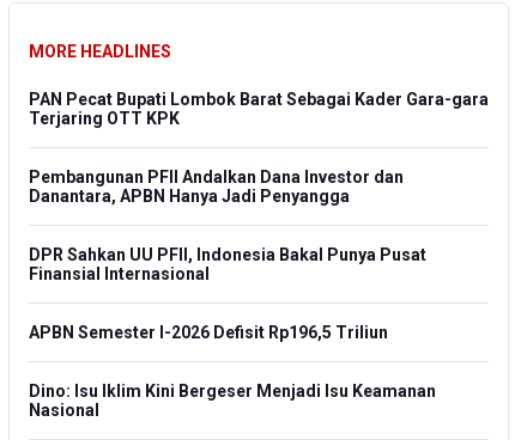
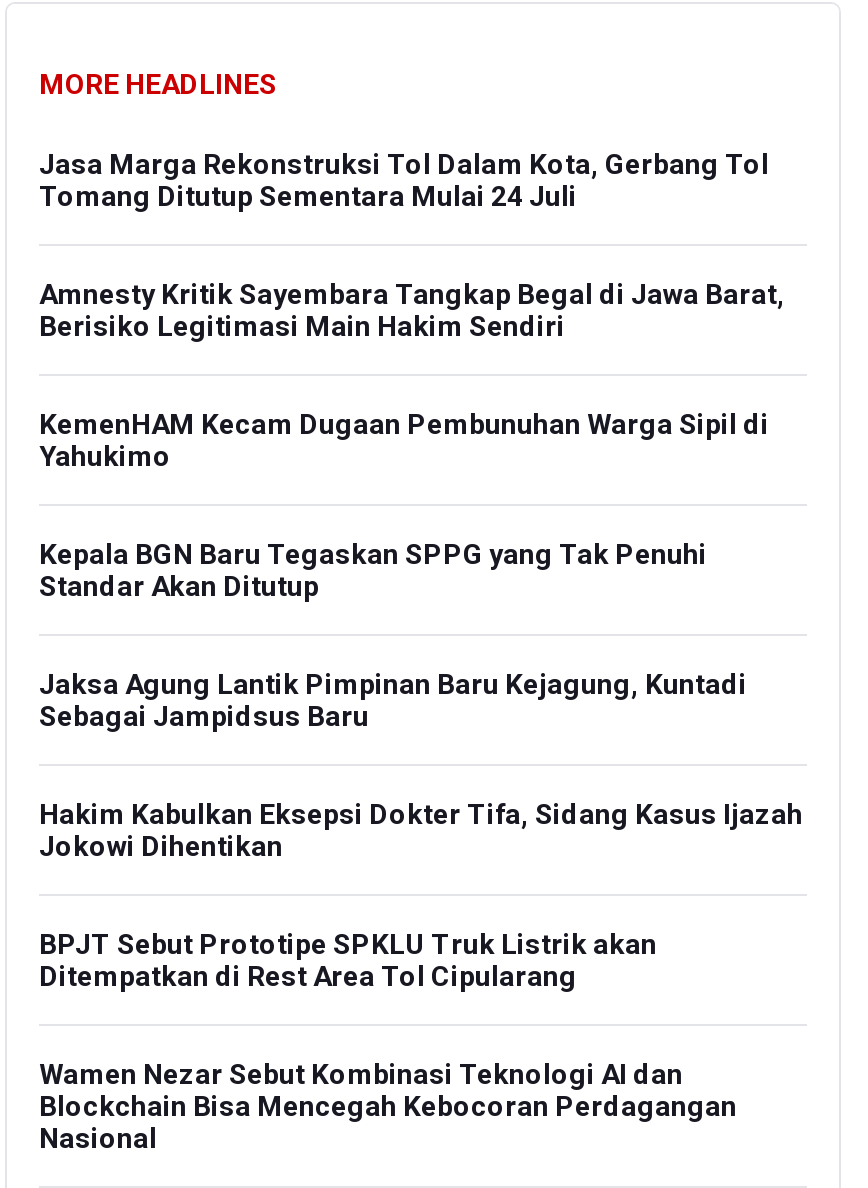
[29,90,489,401] PAN Pecat Bupati Lombok Barat Sebagai Kader Gara-gara | Terjaring OTT KPK | Pembangunan PFII Andalkan Dana Investor dan | Danantara, APBN Hanya Jadi Penyangga | DPR Sahkan UU PFII, Indonesia Bakal Punya Pusat | Finansial Internasional | APBN Semester I-2026 Defisit Rp196,5 Triliun | Dino: Isu Iklim Kini Bergeser Menjadi Isu Keamanan -> [39,149,803,1123] Jasa Marga Rekonstruksi Tol Dalam Kota, Gerbang Tol | Tomang Ditutup Sementara Mulai 24 Juli | Amnesty Kritik Sayembara Tangkap Begal di Jawa Barat, | Berisiko Legitimasi Main Hakim Sendiri | KemenHAM Kecam Dugaan Pembunuhan Warga Sipil di | Yahukimo | Kepala BGN Baru Tegaskan SPPG yang Tak Penuhi | Standar Akan Ditutup | Jaksa Agung Lantik Pimpinan Baru Kejagung, Kuntadi | Sebagai Jampidsus Baru | Hakim Kabulkan Eksepsi Dokter Tifa, Sidang Kasus Ijazah | Jokowi Dihentikan | BPJT Sebut Prototipe SPKLU Truk Listrik akan | Ditempatkan di Rest Area Tol Cipularang | Wamen Nezar Sebut Kombinasi Teknologi AI dan | Blockchain Bisa Mencegah Kebocoran Perdagangan

